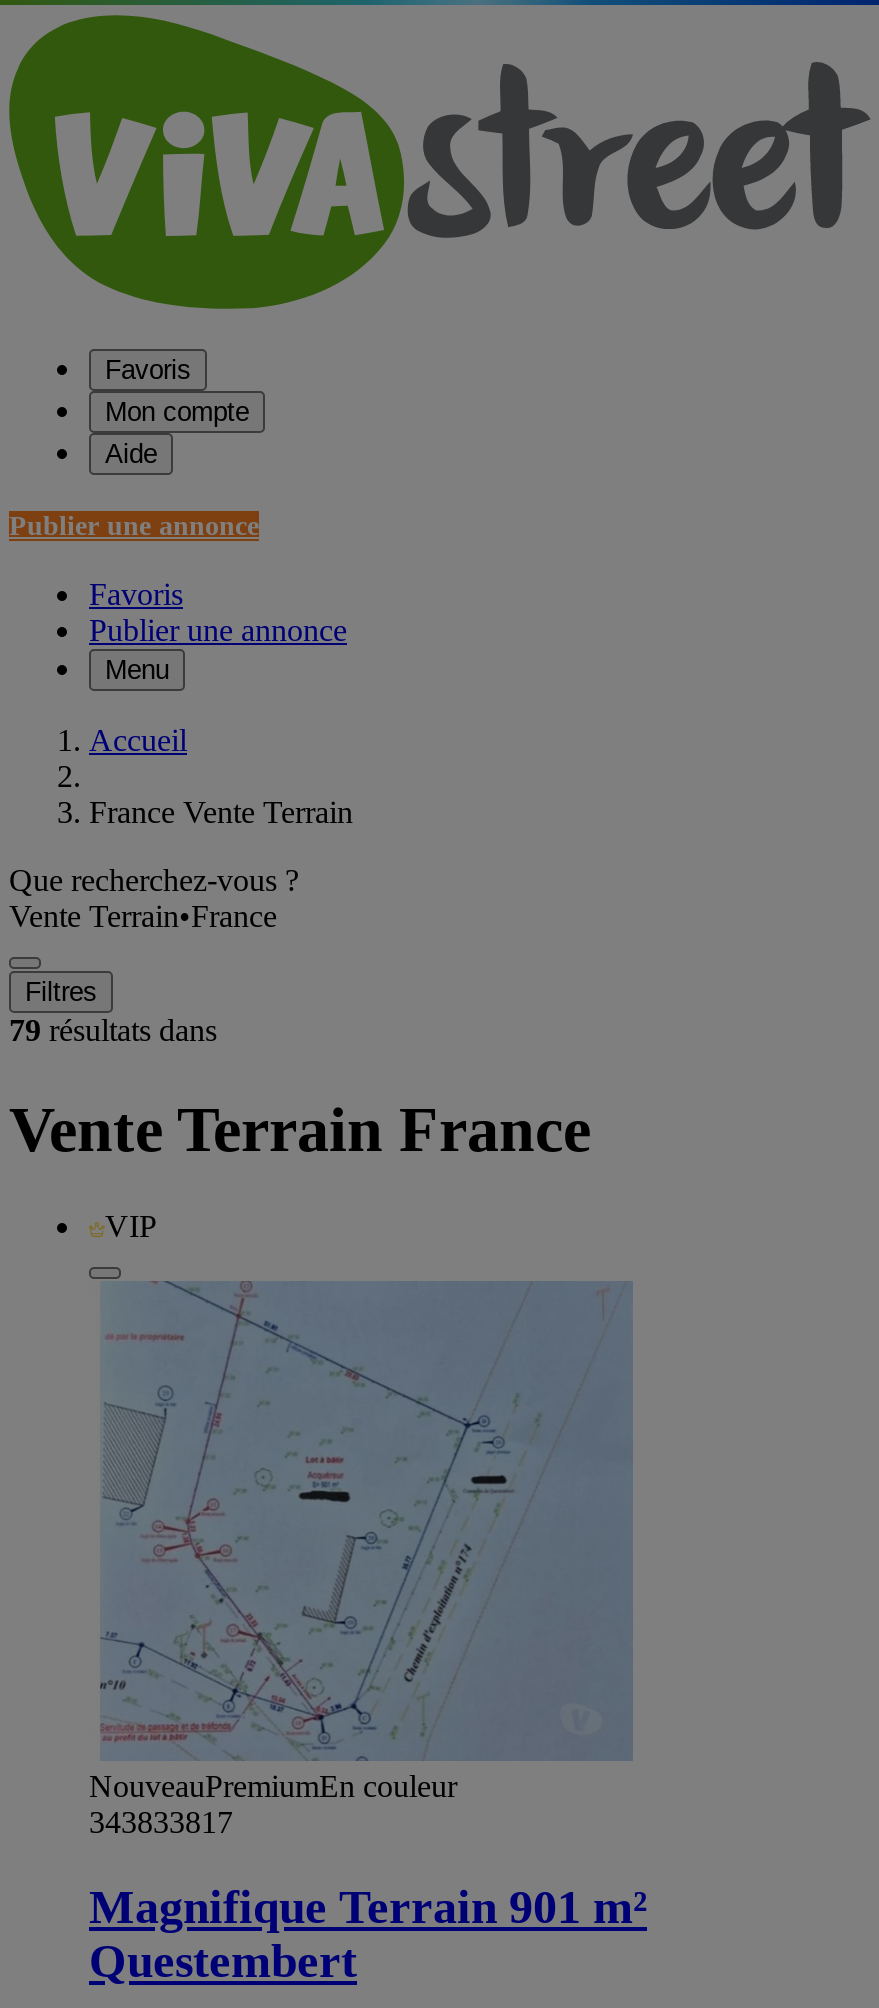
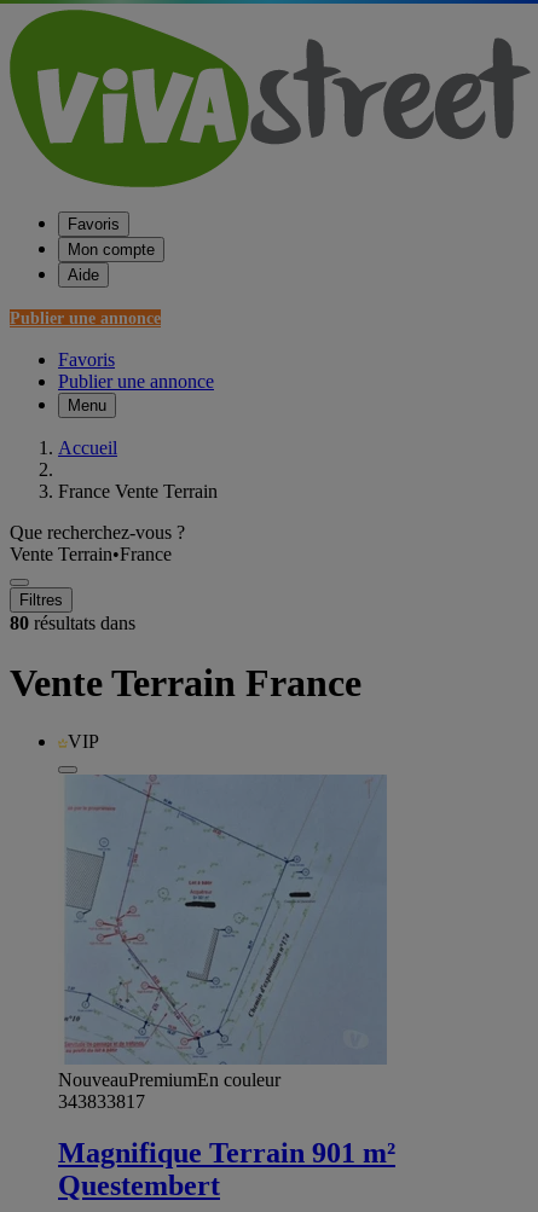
[9,1014,217,1048] 79résultats dans -> [10,613,135,634] 80résultats dans

